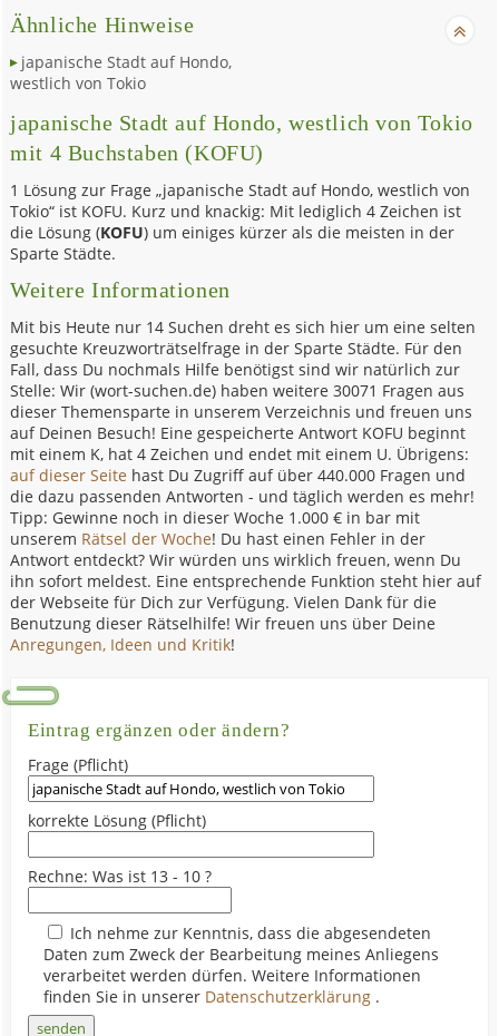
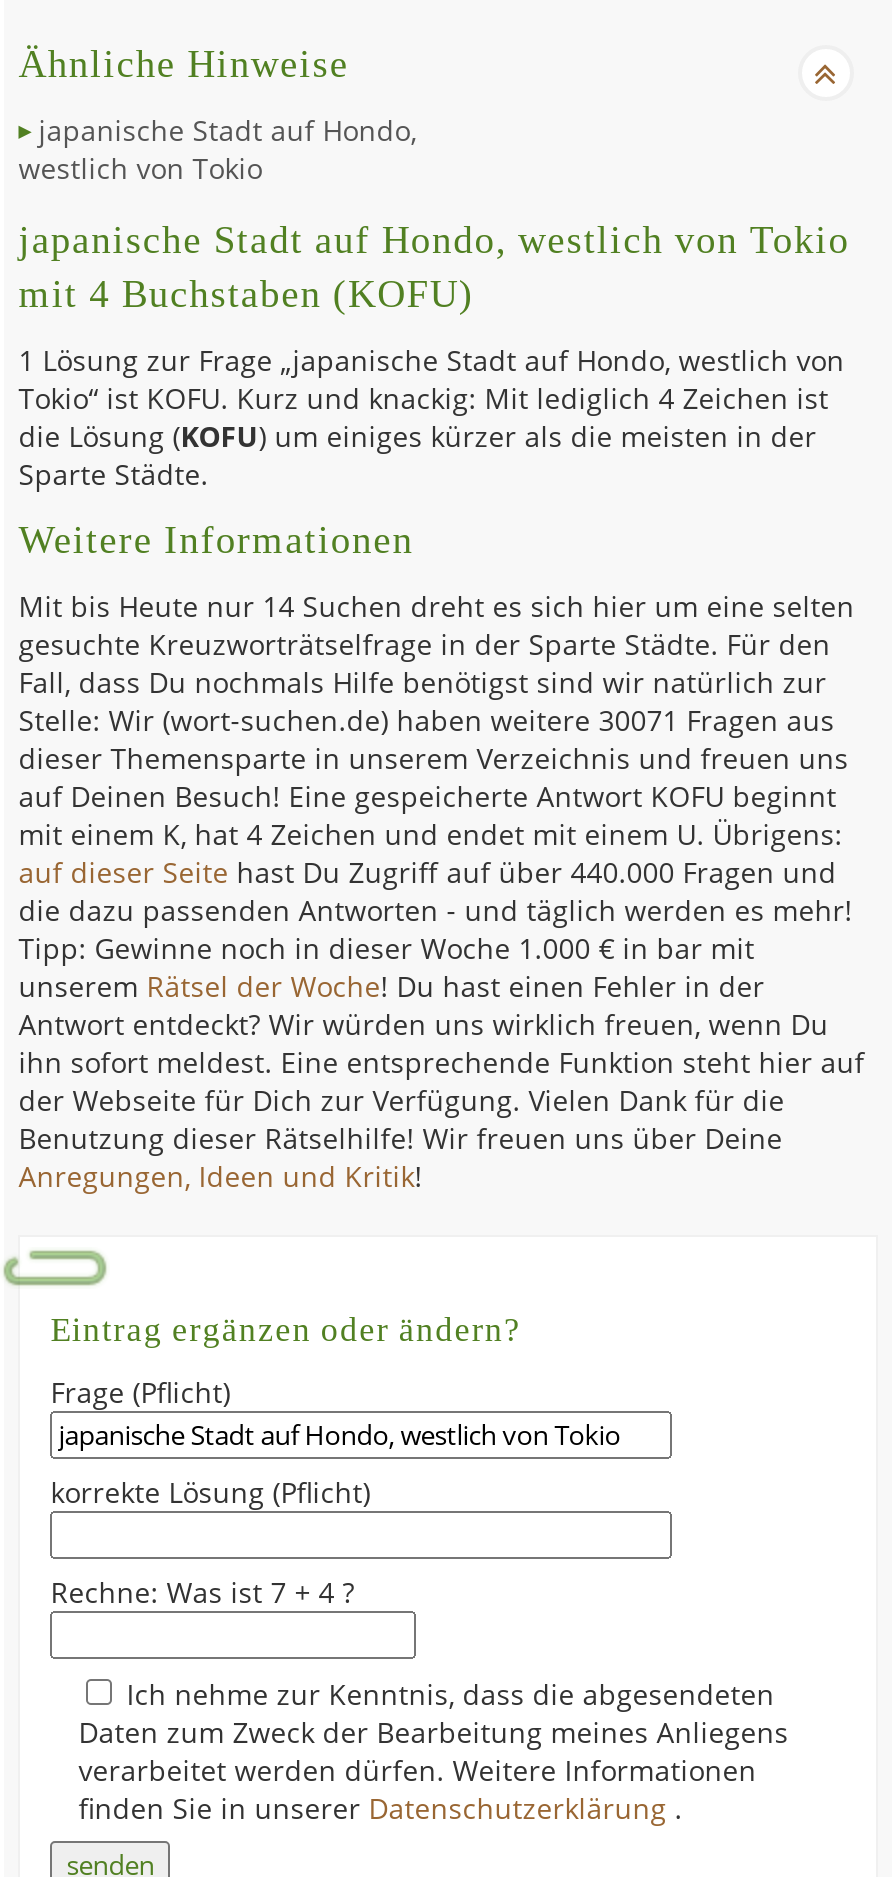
[28,866,212,887] Rechne: Was ist 13 - 10 ? -> [50,1573,354,1611] Rechne: Was ist 7 + 4 ?

